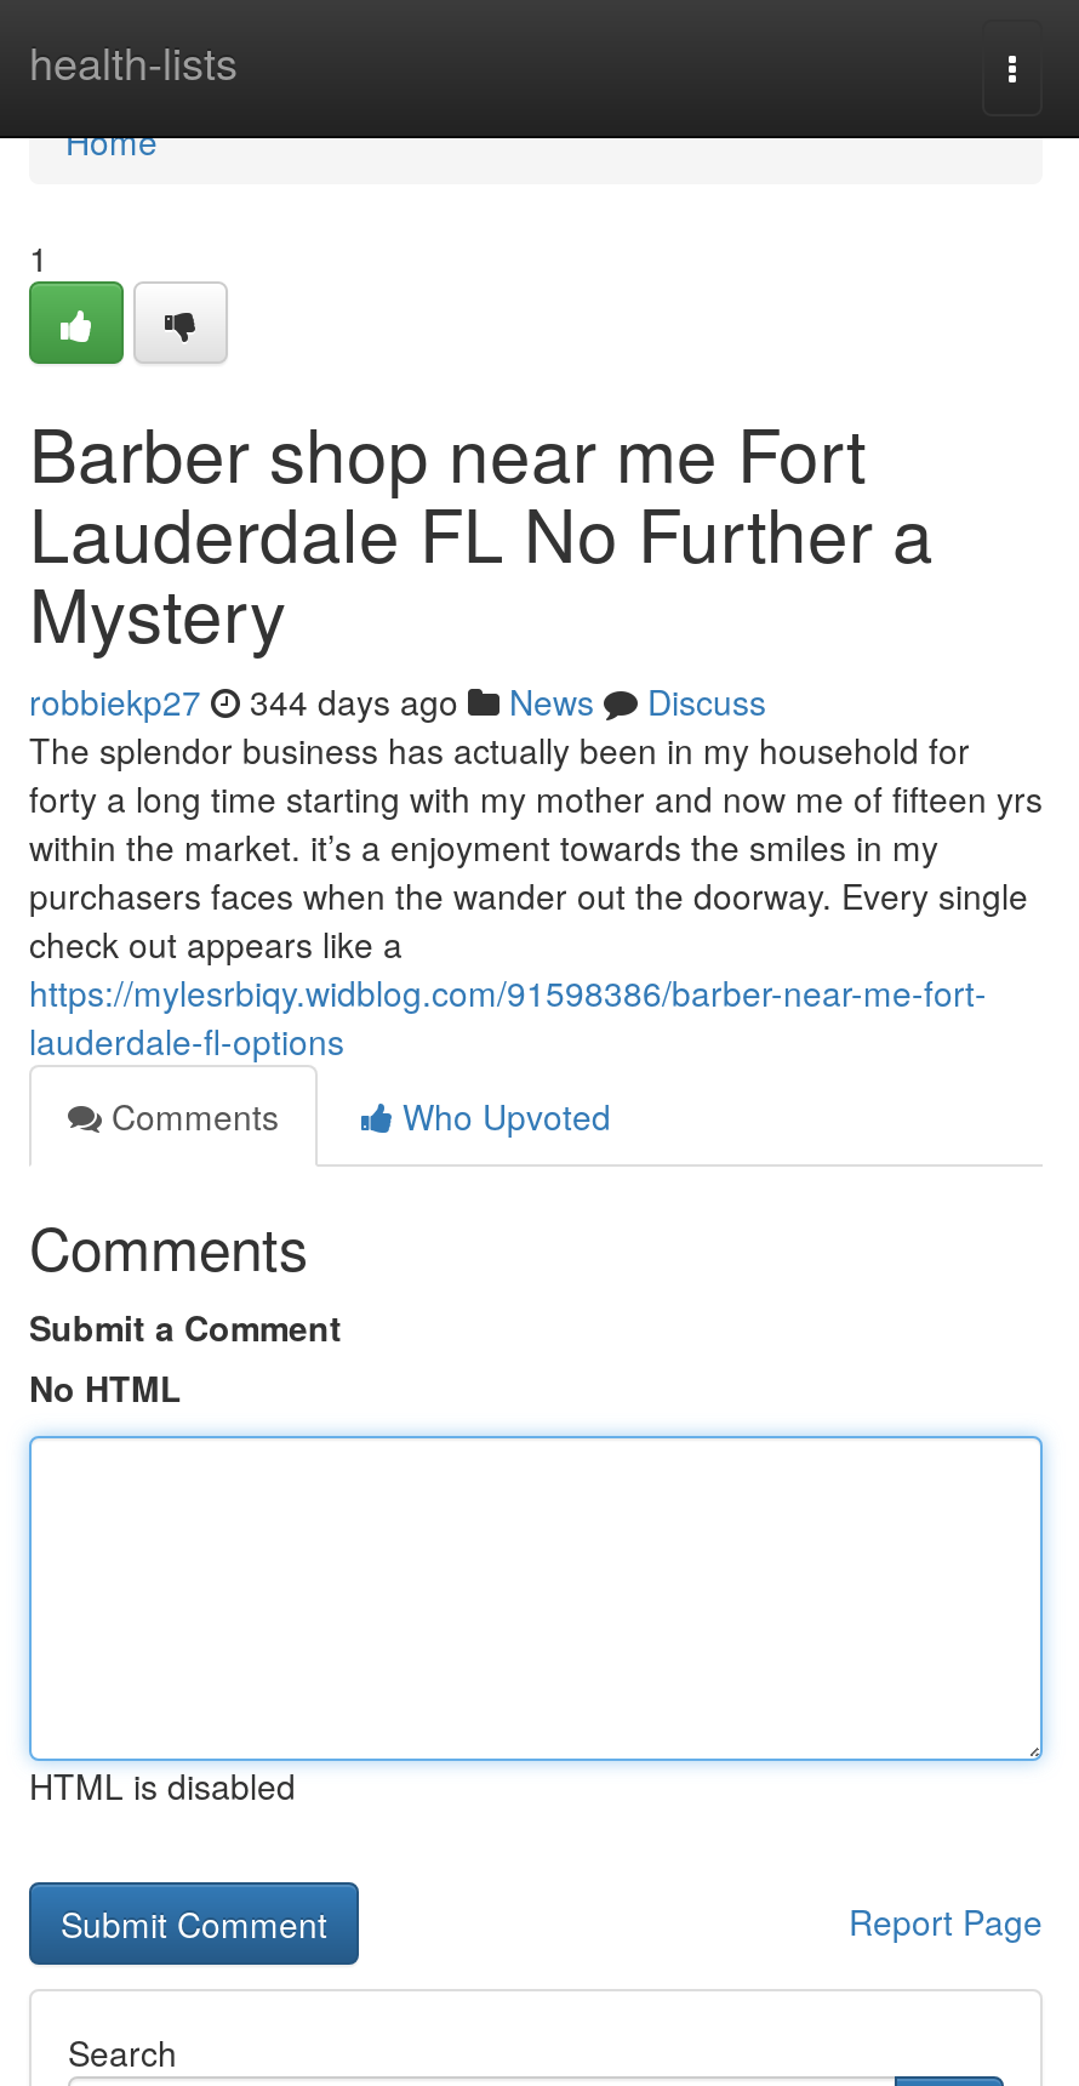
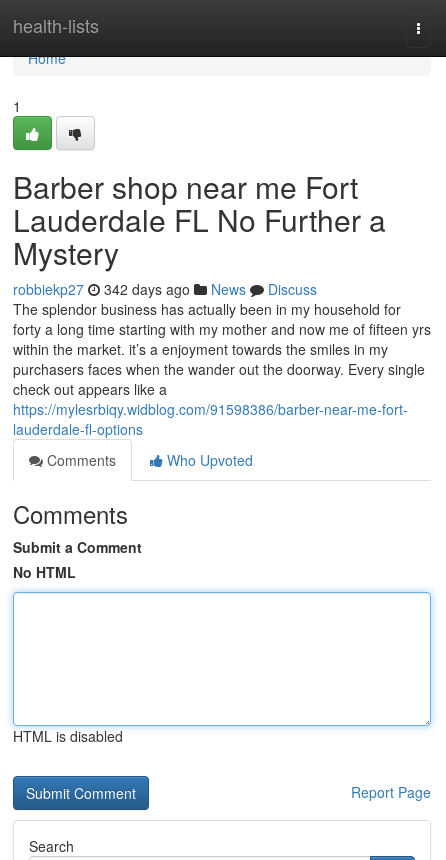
[29,677,766,725] robbiekp27 344 days ago News Discuss -> [13,279,317,299] robbiekp27 342 days ago News Discuss

